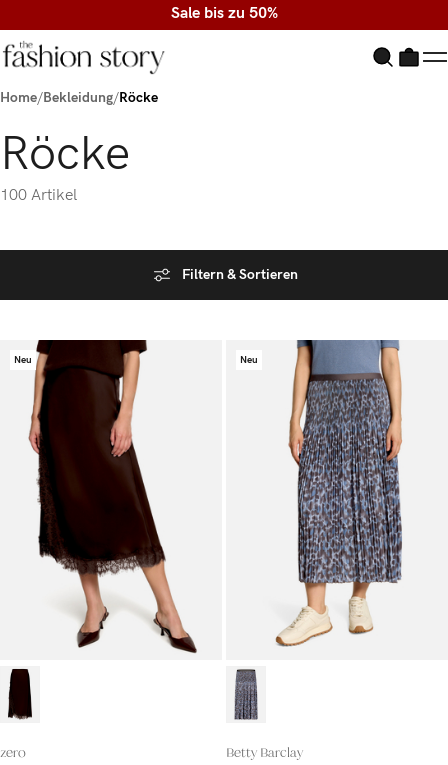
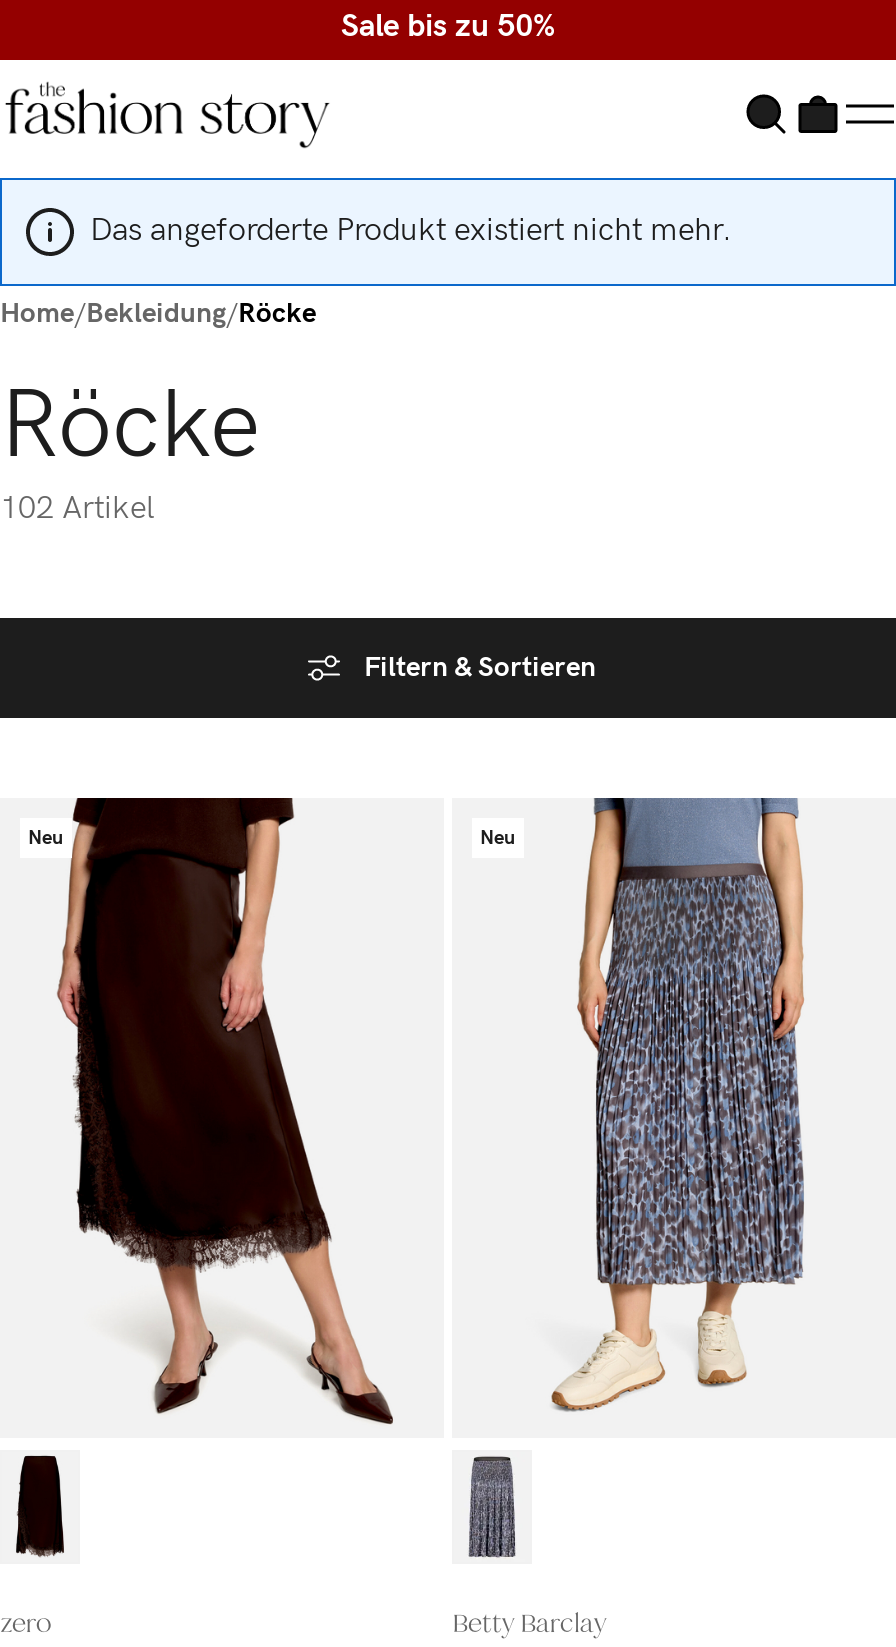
none -> [90,211,732,249] Das angeforderte Produkt existiert nicht mehr.
[0,186,77,205] 100 Artikel -> [0,489,154,527] 102 Artikel

